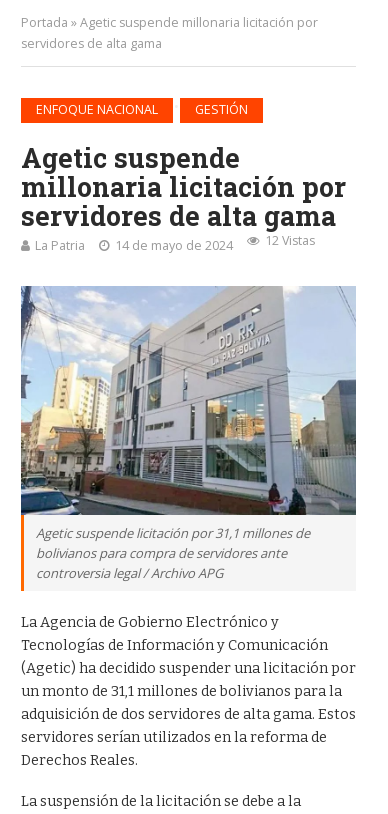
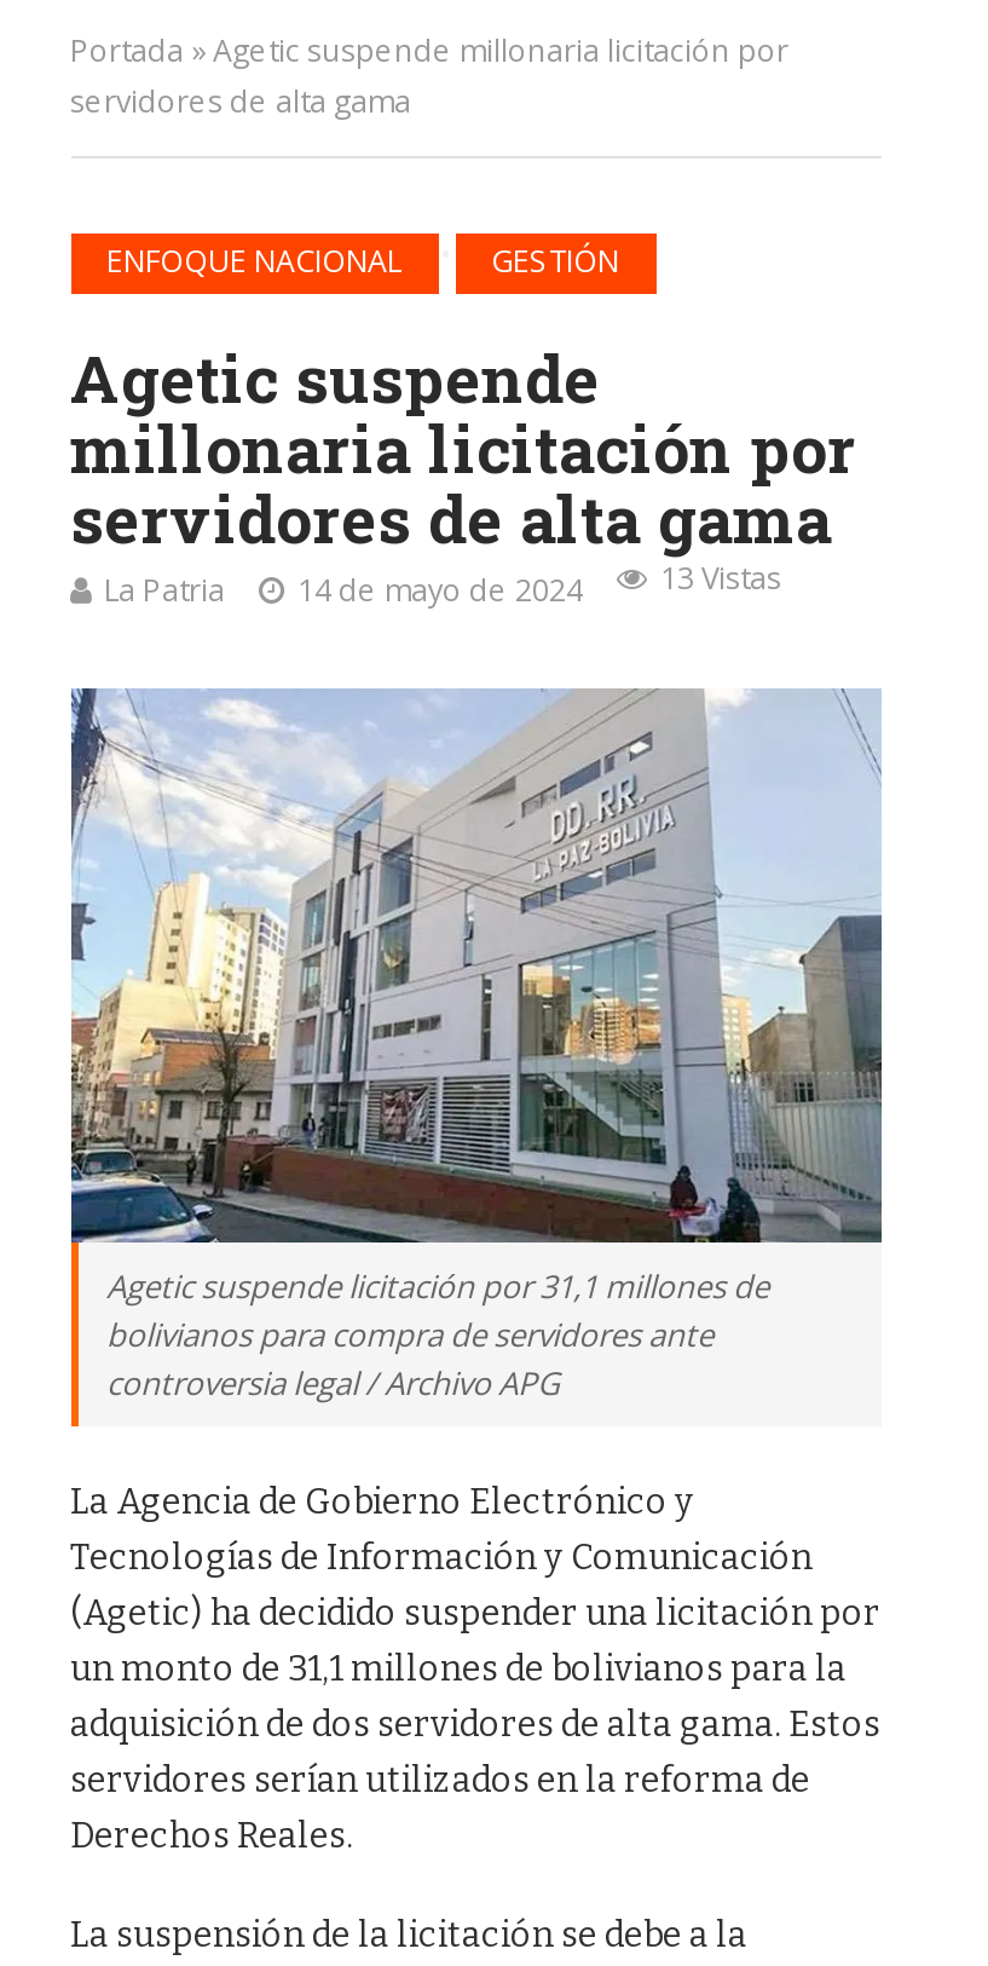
[34,232,314,254] La Patria 14 de mayo de 2024 12 Vistas -> [104,558,781,611] La Patria 14 de mayo de 2024 13 Vistas

